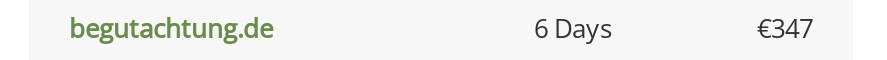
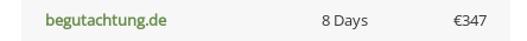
[534,10,612,46] 6 Days -> [321,10,367,31] 8 Days

